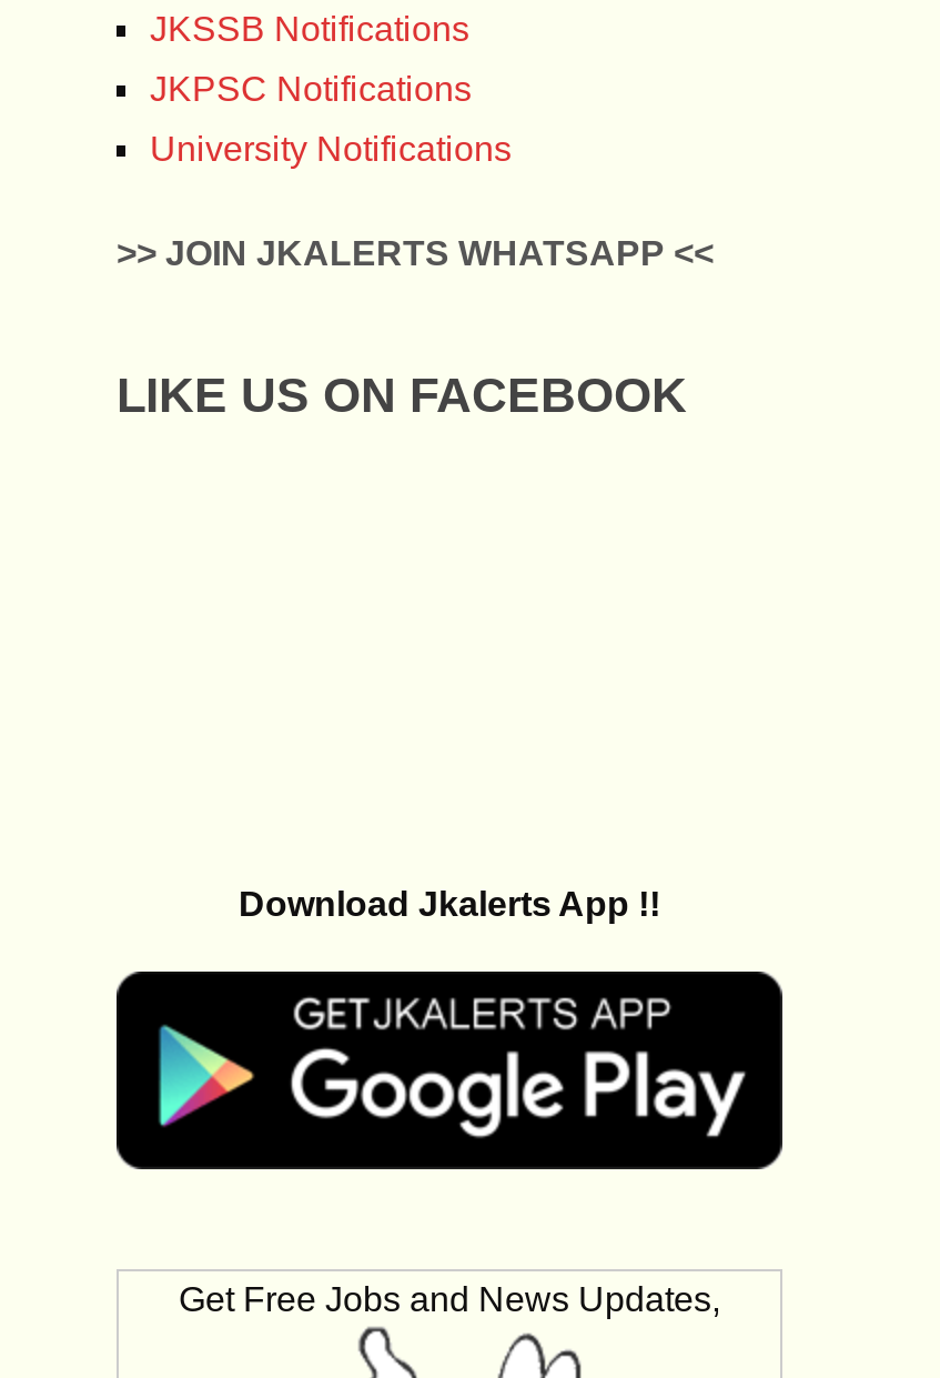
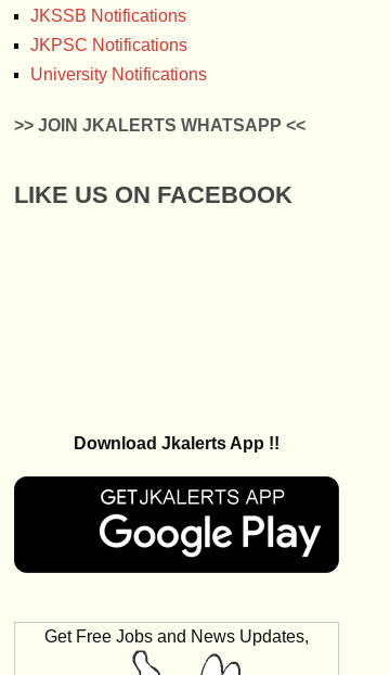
[156,1023,256,1127] [image] -> none

